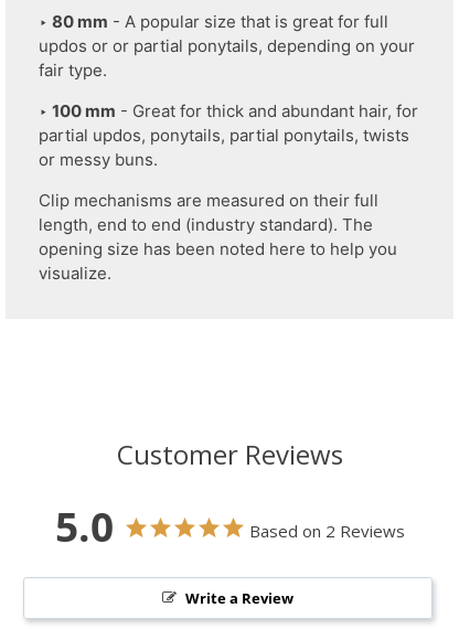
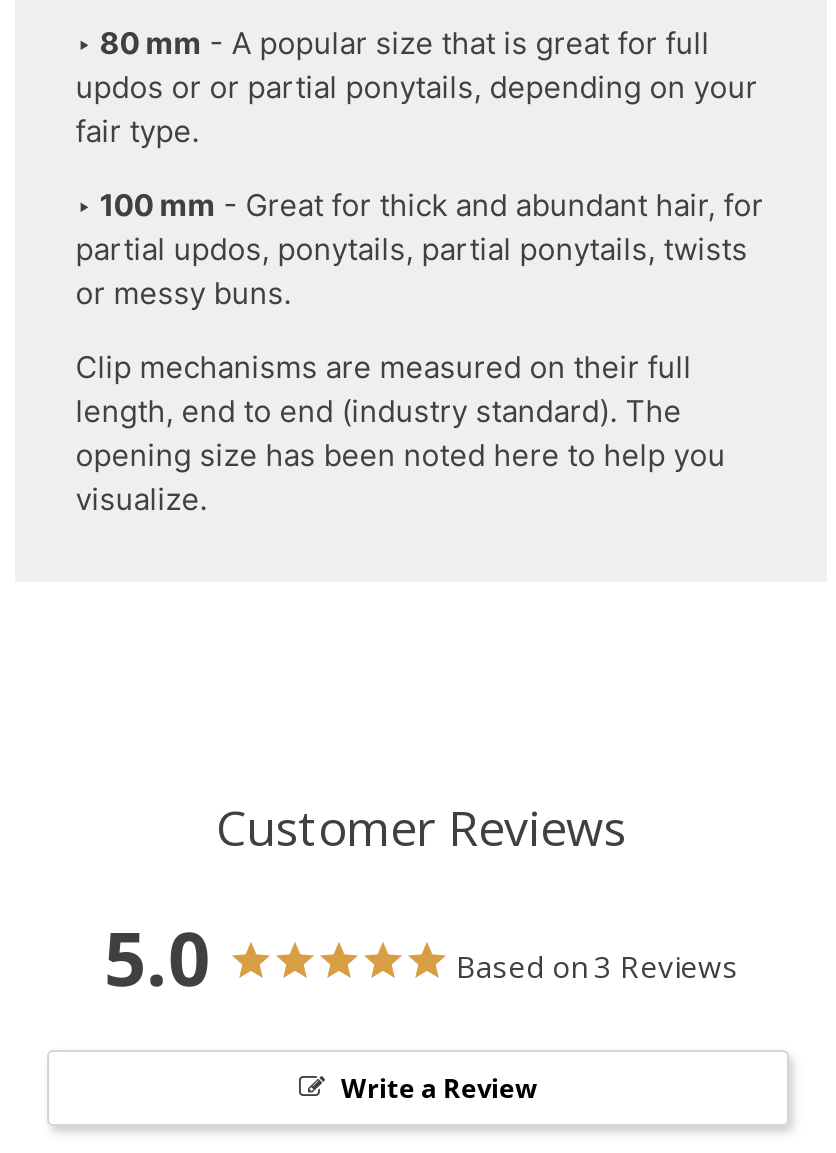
[249,519,404,541] Based on 2 Reviews -> [456,945,738,985] Based on 3 Reviews

